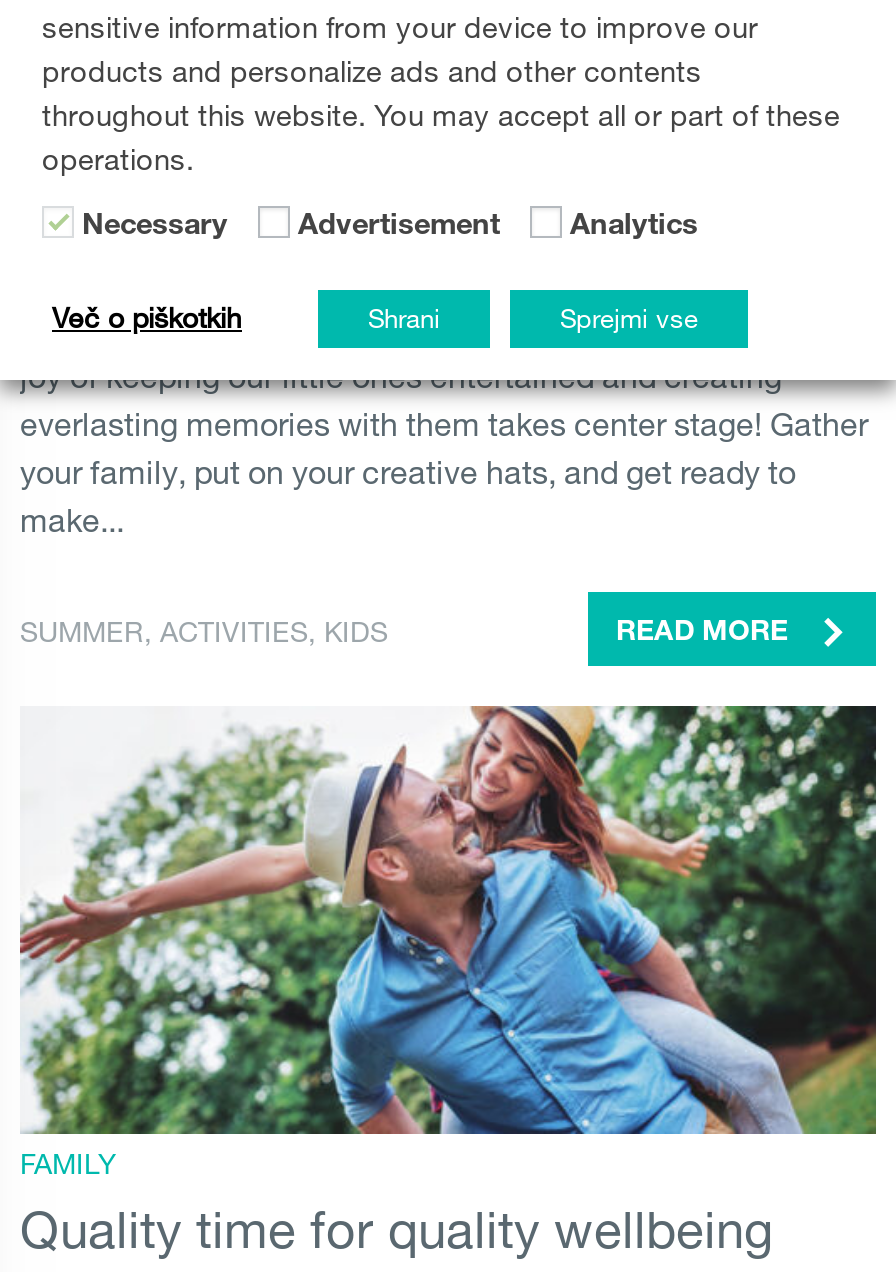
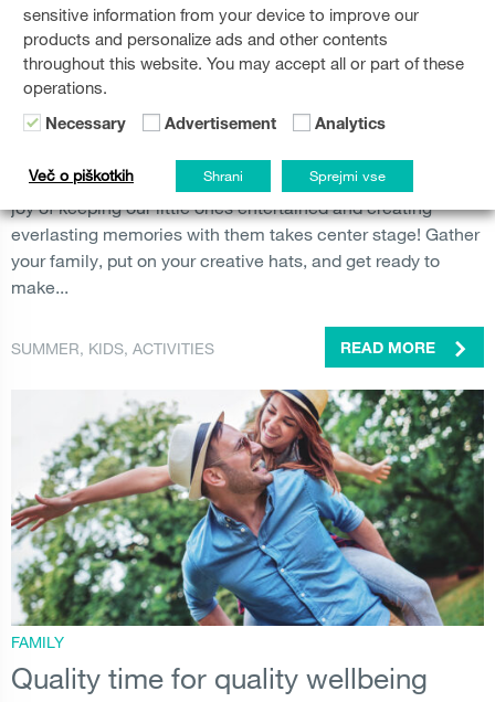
[20,615,388,651] SUMMER, ACTIVITIES, KIDS -> [11,339,214,359] SUMMER, KIDS, ACTIVITIES

